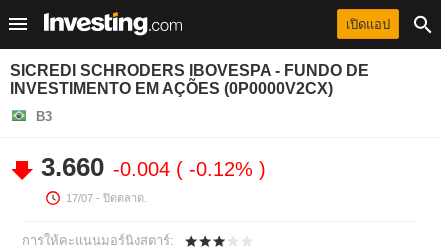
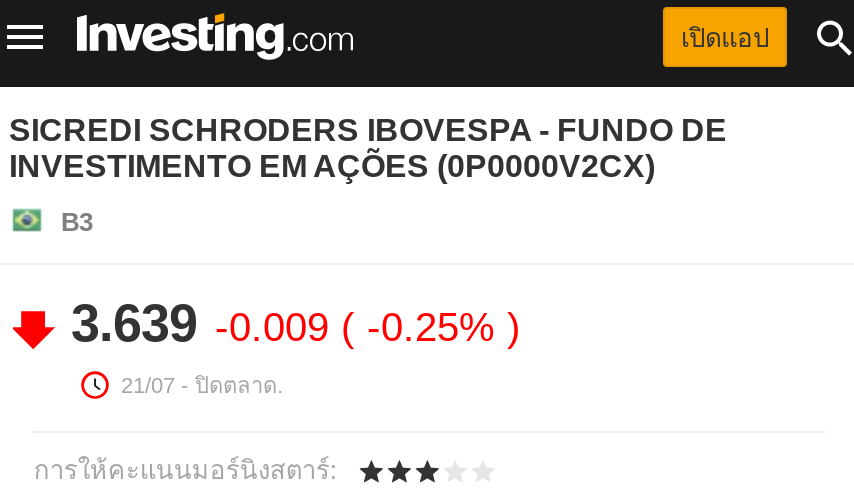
[41,152,259,182] 3.660 -0.004 -0.12% -> [71,293,507,353] 3.639 -0.009 -0.25%
[66,192,147,204] 17/07 - ปิดตลาด. -> [121,373,283,397] 21/07 - ปิดตลาด.

